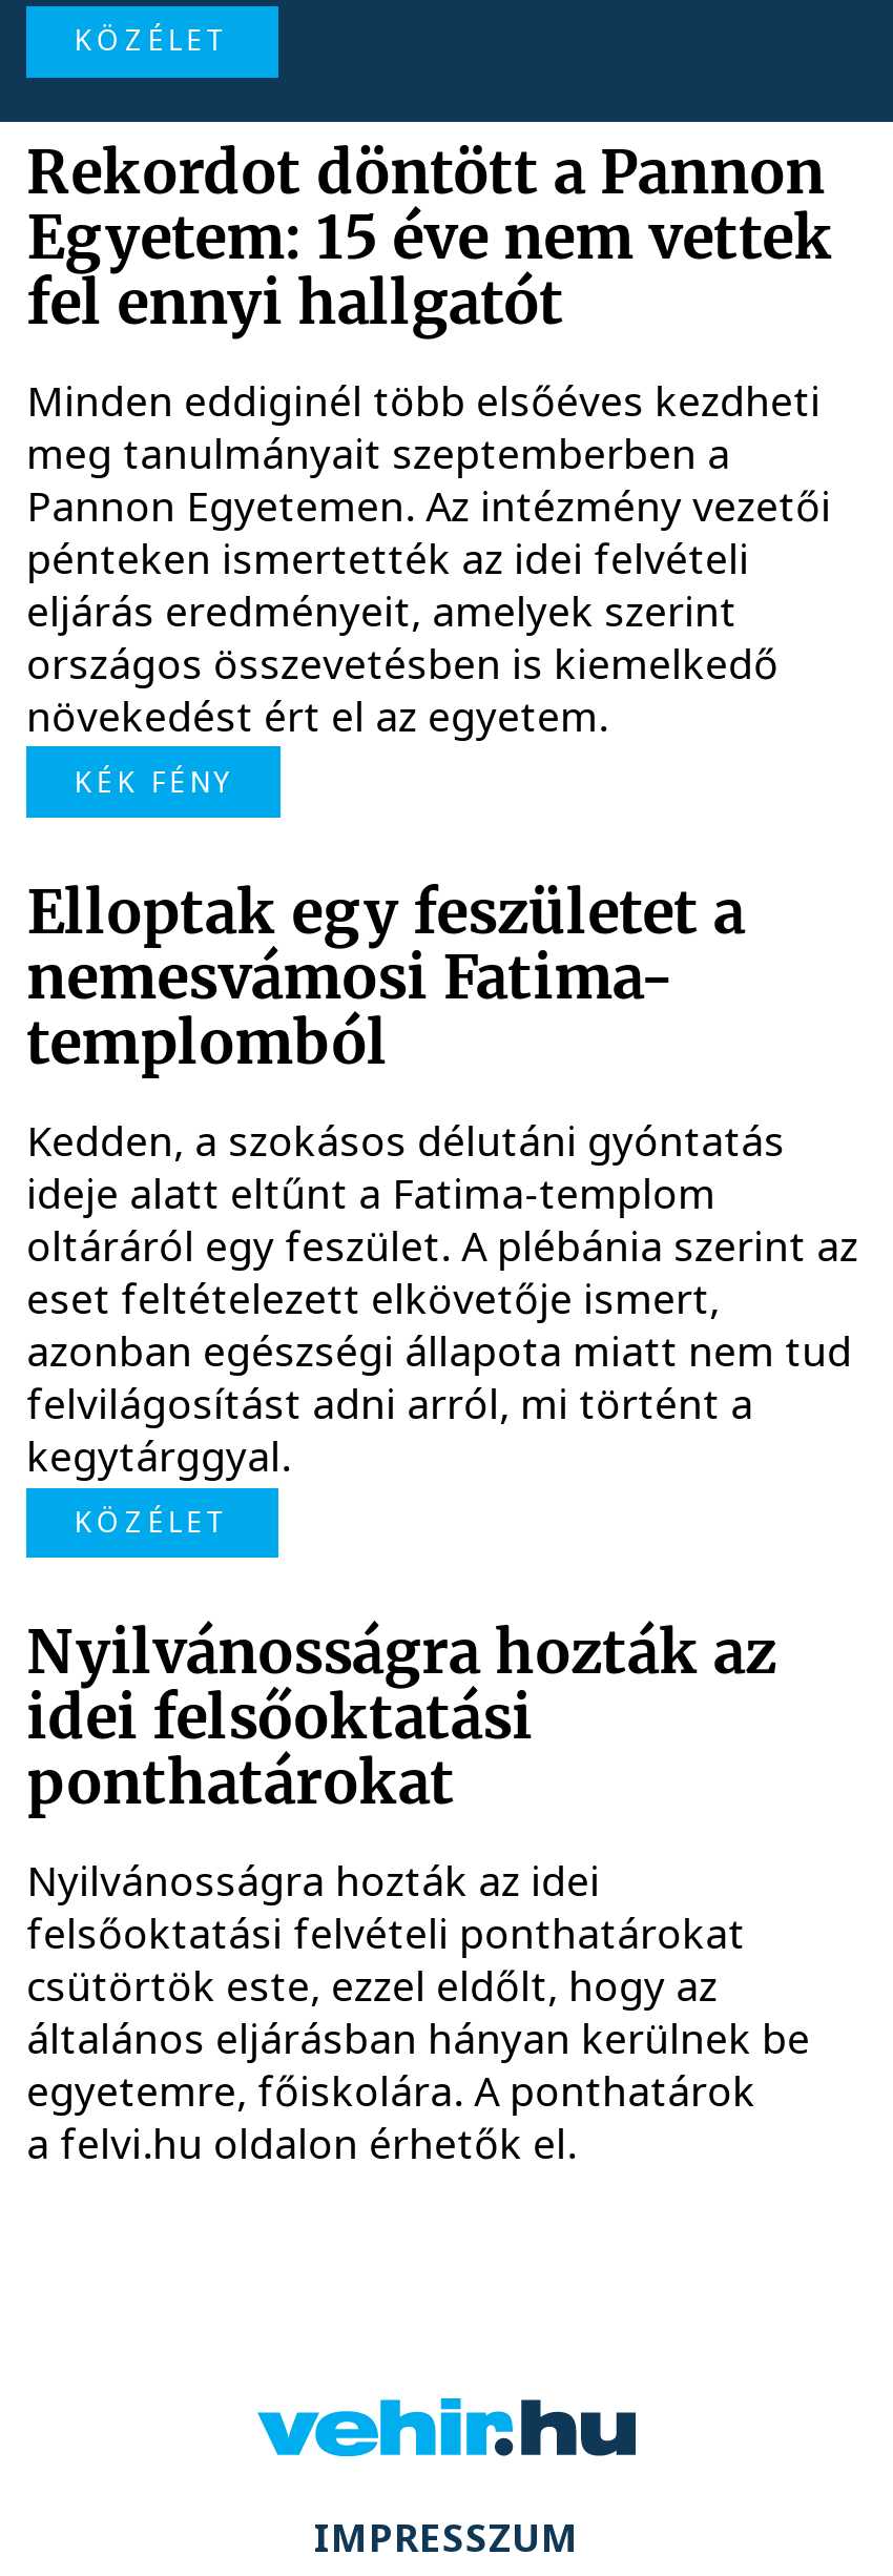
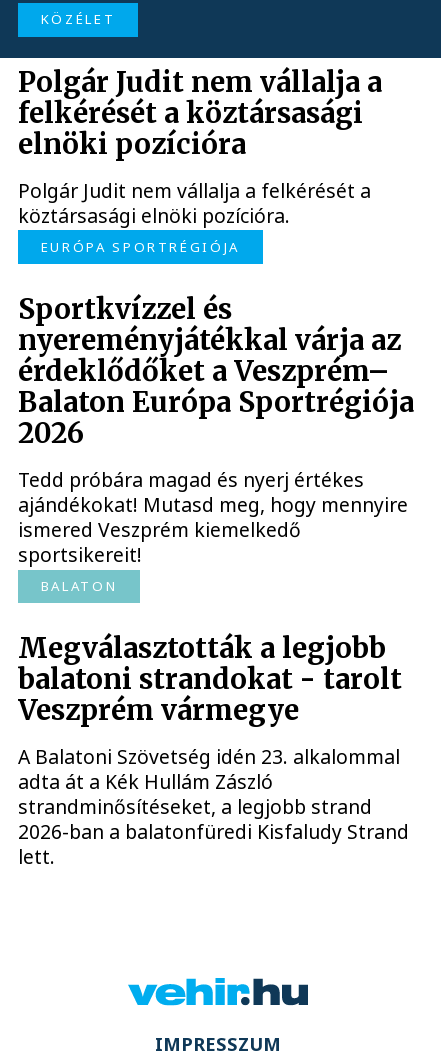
[26,136,833,800] Rekordot döntött a Pannon | Egyetem: 15 éve nem vettek | fel ennyi hallgatót | Minden eddiginél több elsőéves kezdheti | meg tanulmányait szeptemberben a | Pannon Egyetemen. Az intézmény vezetői | pénteken ismertették az idei felvételi | eljárás eredményeit, amelyek szerint | országos összevetésben is kiemelkedő | növekedést ért el az egyetem. | KÉK FÉNY -> [18,65,382,256] Polgár Judit nem vállalja a | felkérését a köztársasági | elnöki pozícióra | Polgár Judit nem vállalja a felkérését a | köztársasági elnöki pozícióra. | EURÓPA SPORTRÉGIÓJA
[26,877,859,1541] Elloptak egy feszületet a | nemesvámosi Fatima- | templomból | Kedden, a szokásos délutáni gyóntatás | ideje alatt eltűnt a Fatima-templom | oltáráról egy feszület. A plébánia szerint az | eset feltételezett elkövetője ismert, | azonban egészségi állapota miatt nem tud | felvilágosítást adni arról, mi történt a | kegytárggyal. | KÖZÉLET -> [18,292,414,595] Sportkvízzel és | nyereményjátékkal várja az | érdeklődőket a Veszprém– | Balaton Európa Sportrégiója | 2026 | Tedd próbára magad és nyerj értékes | ajándékokat! Mutasd meg, hogy mennyire | ismered Veszprém kiemelkedő | sportsikereit! | BALATON
[26,1617,810,2172] Nyilvánosságra hozták az | idei felsőoktatási | ponthatárokat | Nyilvánosságra hozták az idei | felsőoktatási felvételi ponthatárokat | csütörtök este, ezzel eldőlt, hogy az | általános eljárásban hányan kerülnek be | egyetemre, főiskolára. A ponthatárok | a felvi.hu oldalon érhetők el. -> [18,631,409,870] Megválasztották a legjobb | balatoni strandokat - tarolt | Veszprém vármegye | A Balatoni Szövetség idén 23. alkalommal | adta át a Kék Hullám Zászló | strandminősítéseket, a legjobb strand | 2026-ban a balatonfüredi Kisfaludy Strand | lett.

